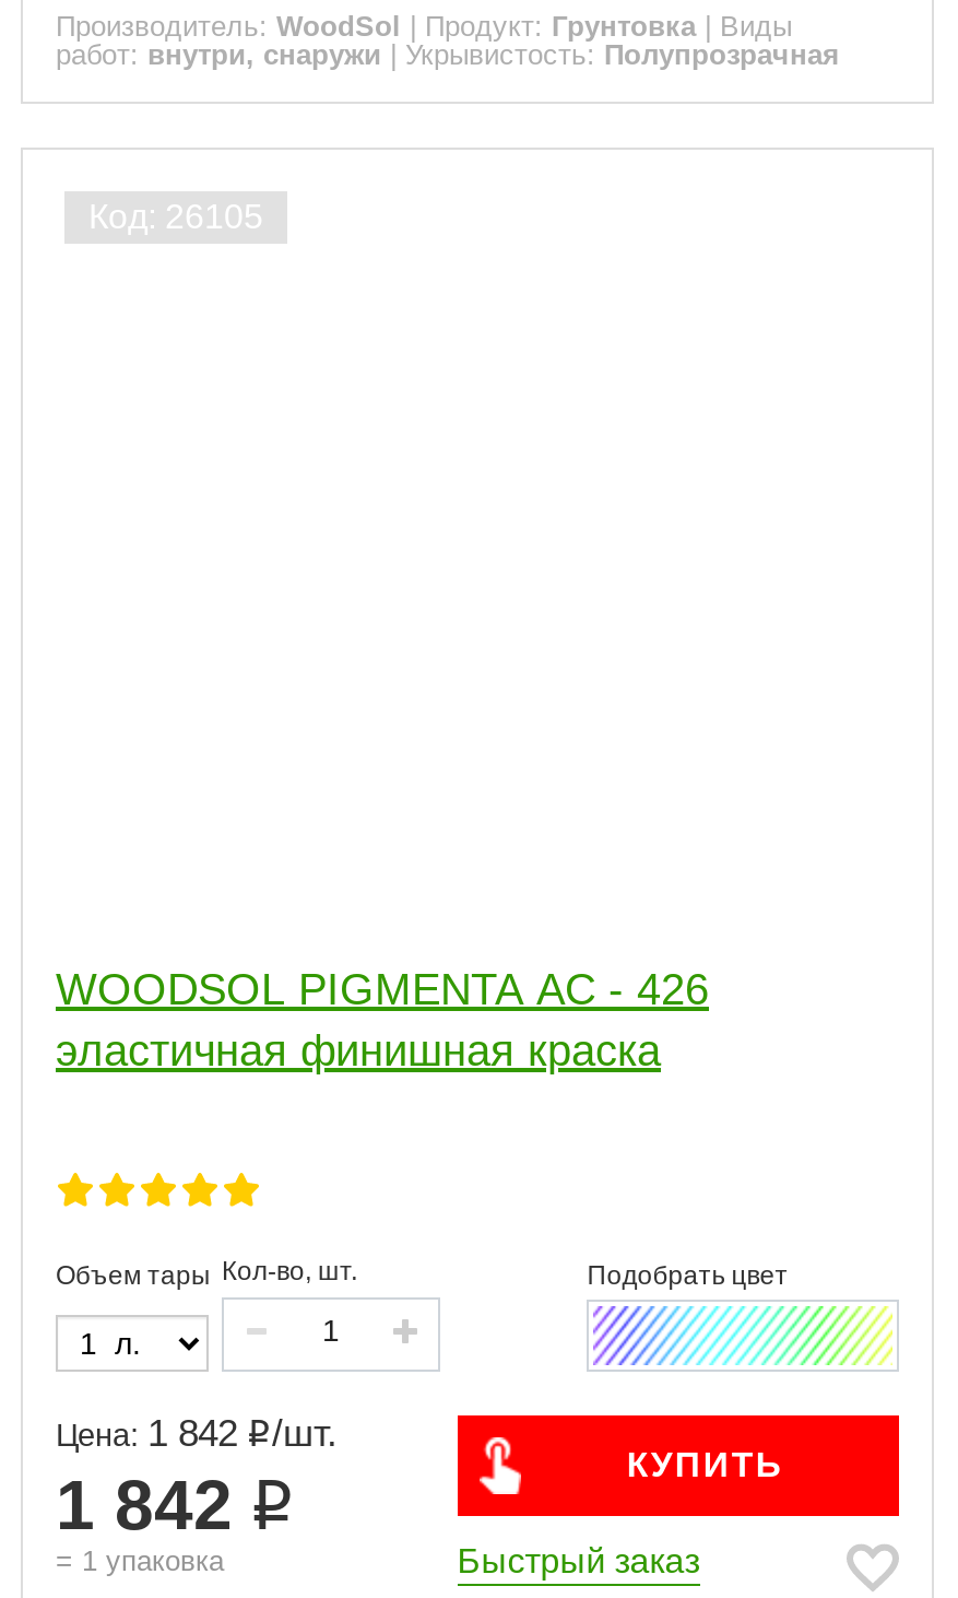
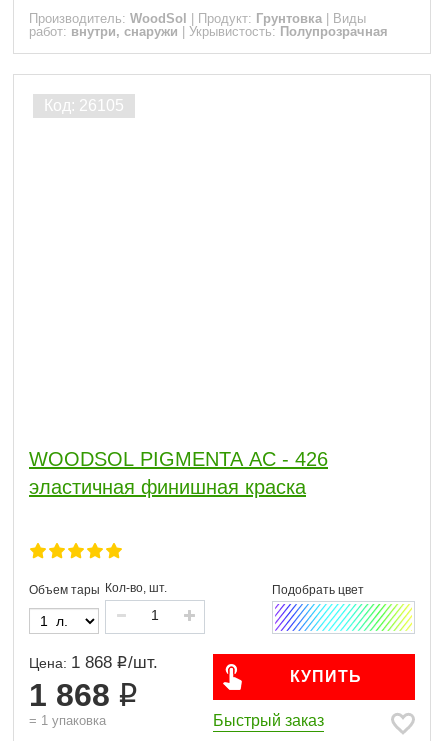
[56,1411,338,1455] Цена: 1 842 /шт. -> [29,652,158,672] Цена: 1 868 /шт.
[56,1466,233,1544] 1 842 -> [29,677,110,713] 1 868

